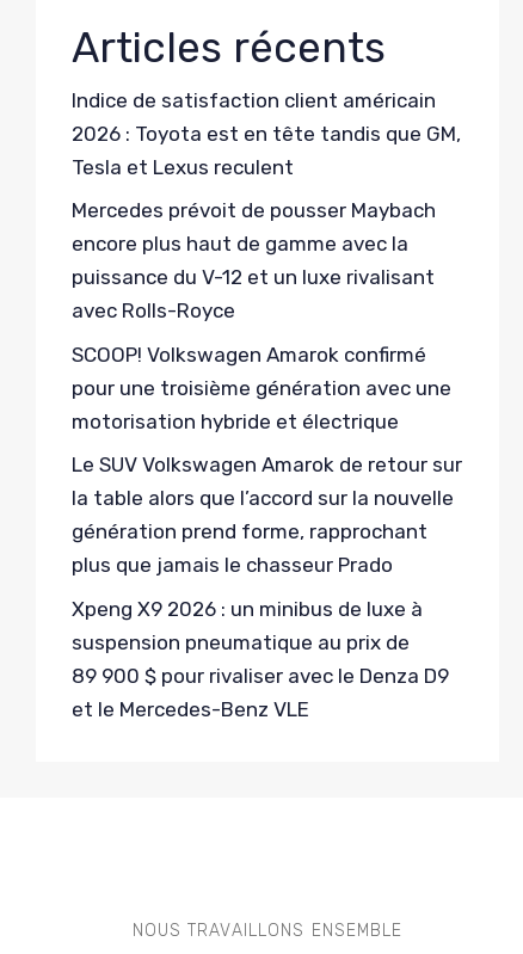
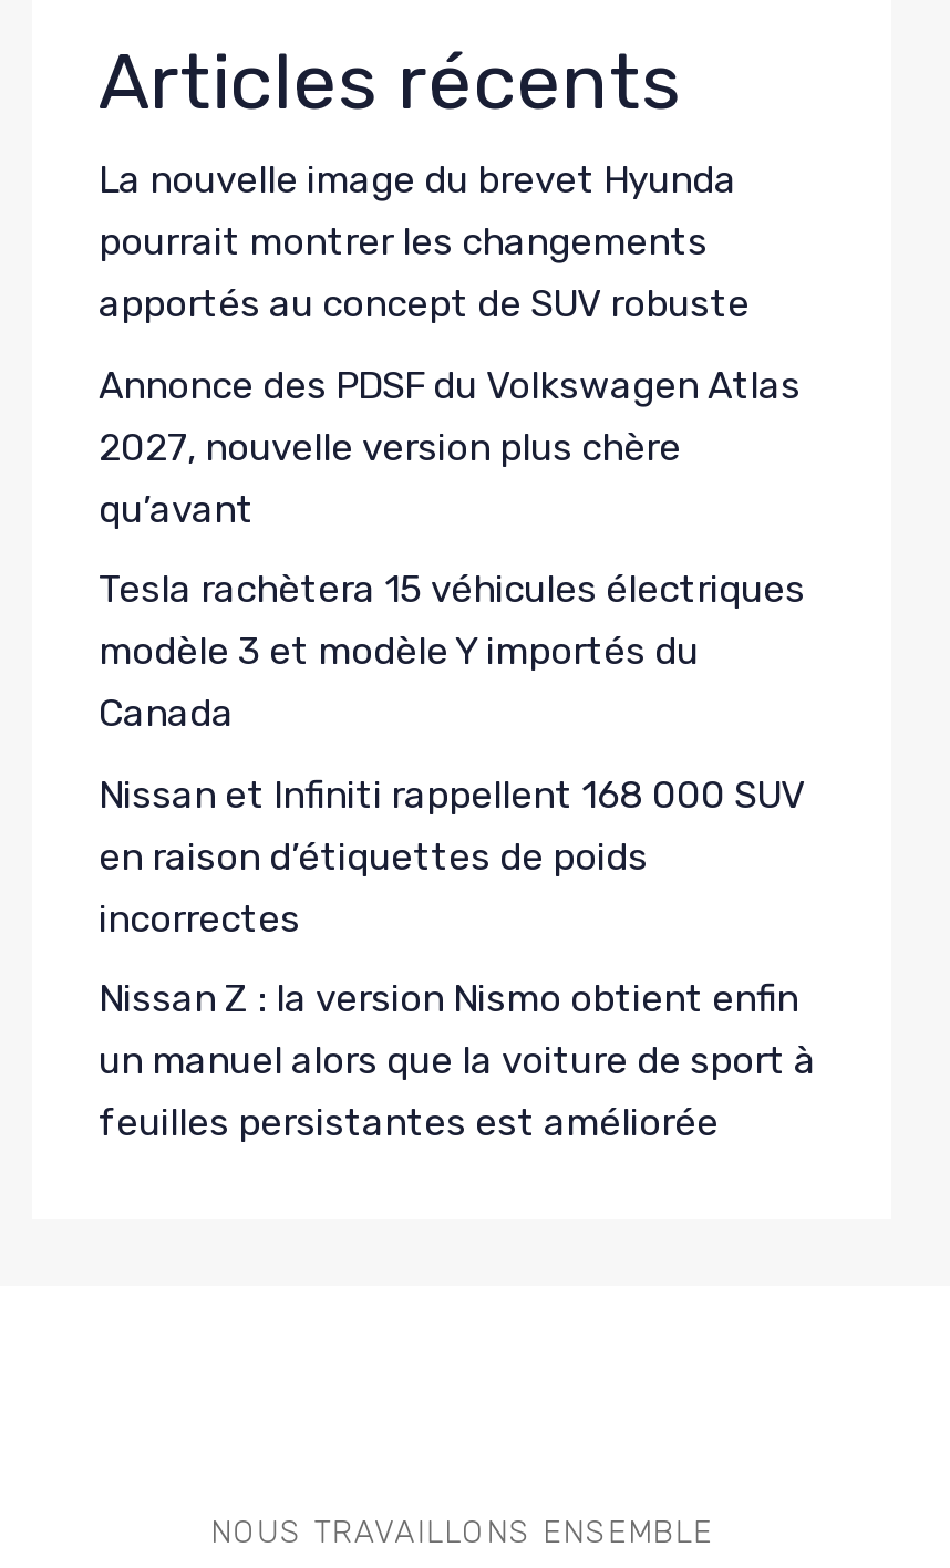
[72,88,461,179] Indice de satisfaction client américain | 2026 : Toyota est en tête tandis que GM, | Tesla et Lexus reculent -> [99,157,750,326] La nouvelle image du brevet Hyunda | pourrait montrer les changements | apportés au concept de SUV robuste
[72,198,436,322] Mercedes prévoit de pousser Maybach | encore plus haut de gamme avec la | puissance du V-12 et un luxe rivalisant | avec Rolls-Royce -> [99,362,801,530] Annonce des PDSF du Volkswagen Atlas | 2027, nouvelle version plus chère | qu’avant
[72,342,451,433] SCOOP! Volkswagen Amarok confirmé | pour une troisième génération avec une | motorisation hybride et électrique -> [99,567,805,735] Tesla rachètera 15 véhicules électriques | modèle 3 et modèle Y importés du | Canada
[72,453,462,577] Le SUV Volkswagen Amarok de retour sur | la table alors que l’accord sur la nouvelle | génération prend forme, rapprochant | plus que jamais le chasseur Prado -> [99,771,805,940] Nissan et Infiniti rappellent 168 000 SUV | en raison d’étiquettes de poids | incorrectes
[72,597,449,721] Xpeng X9 2026 : un minibus de luxe à | suspension pneumatique au prix de | 89 900 $ pour rivaliser avec le Denza D9 | et le Mercedes-Benz VLE -> [99,976,816,1144] Nissan Z : la version Nismo obtient enfin | un manuel alors que la voiture de sport à | feuilles persistantes est améliorée

